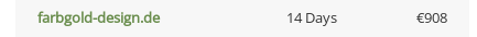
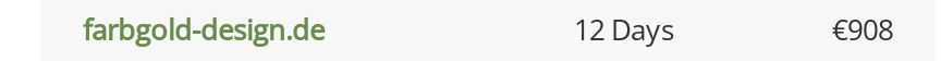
[286,8,337,27] 14 Days -> [574,10,674,49] 12 Days

